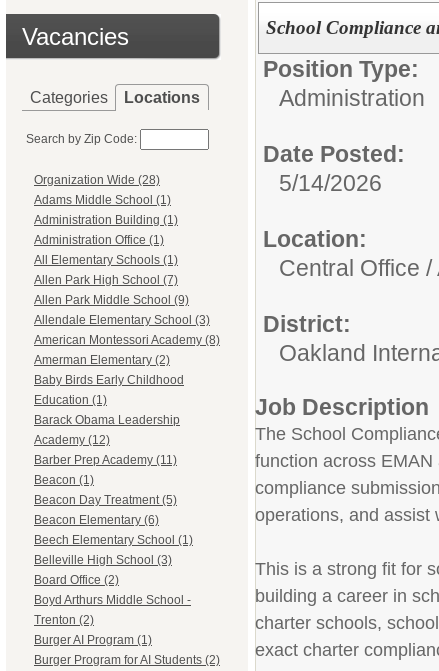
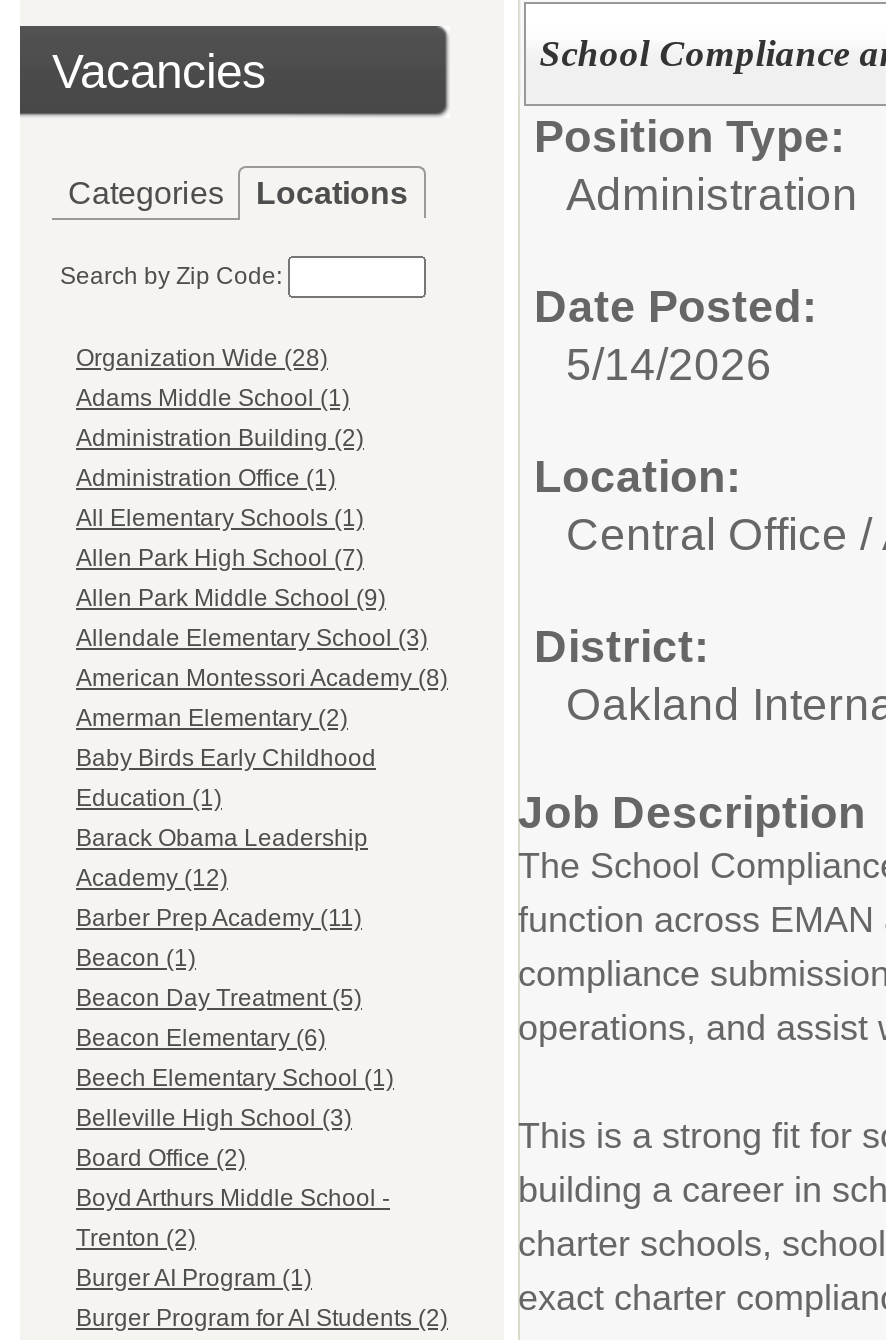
[34,213,178,227] Administration Building (1) -> [76,425,364,453] Administration Building (2)

